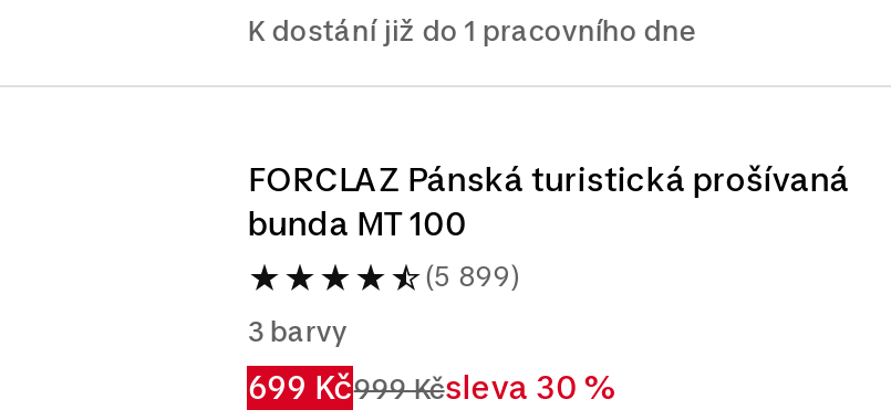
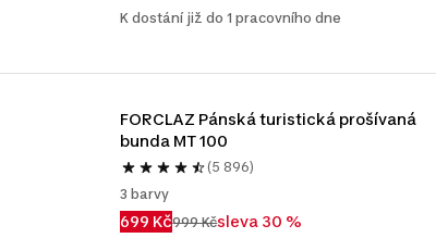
[425,260,520,293] (5 899) -> [207,159,254,175] (5 896)

